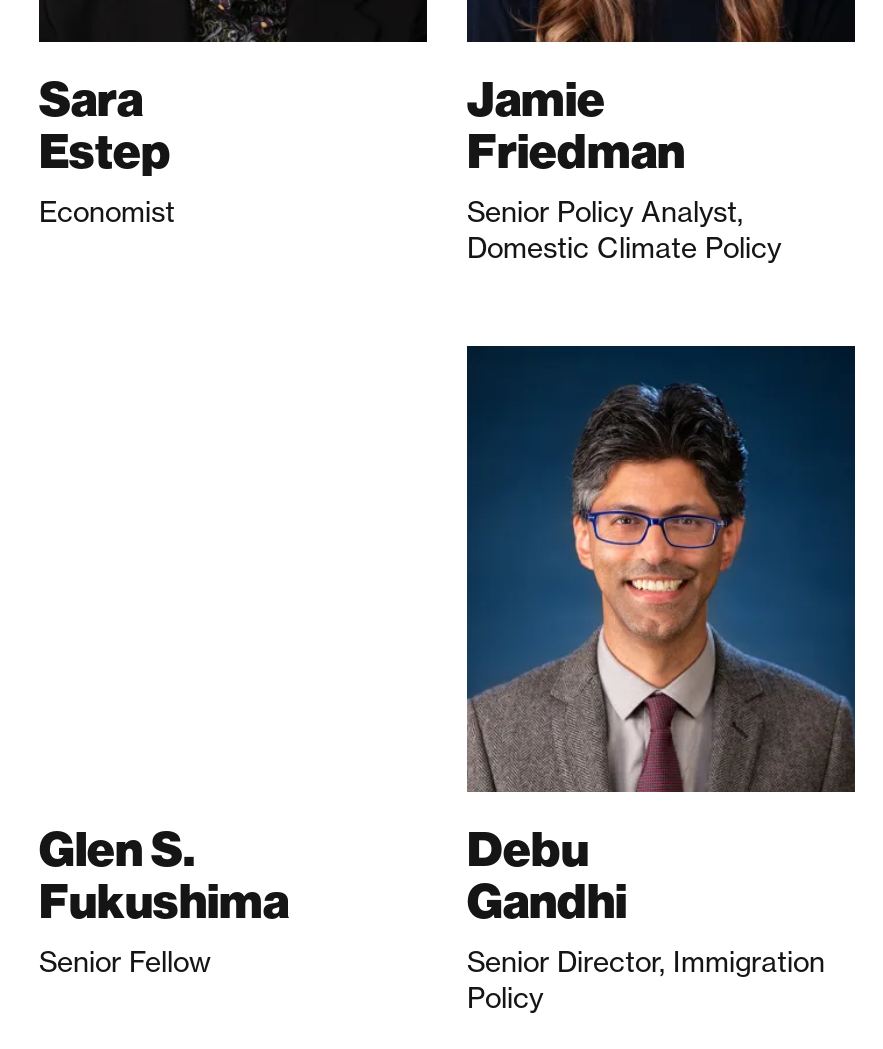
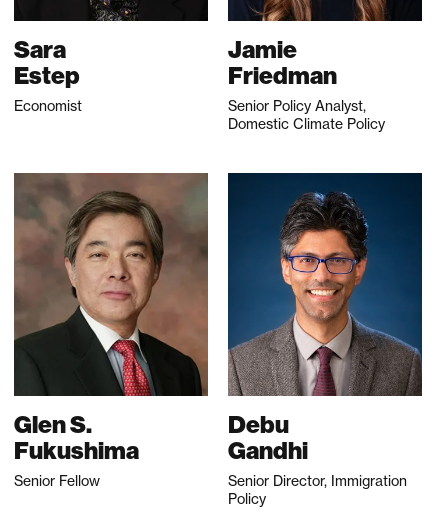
none -> [13,172,209,397] [image]

